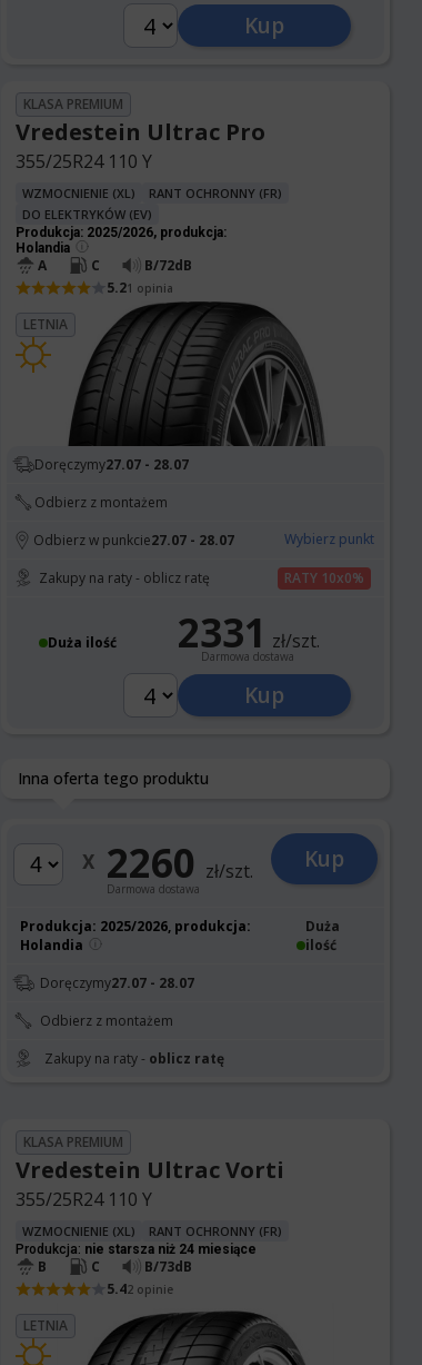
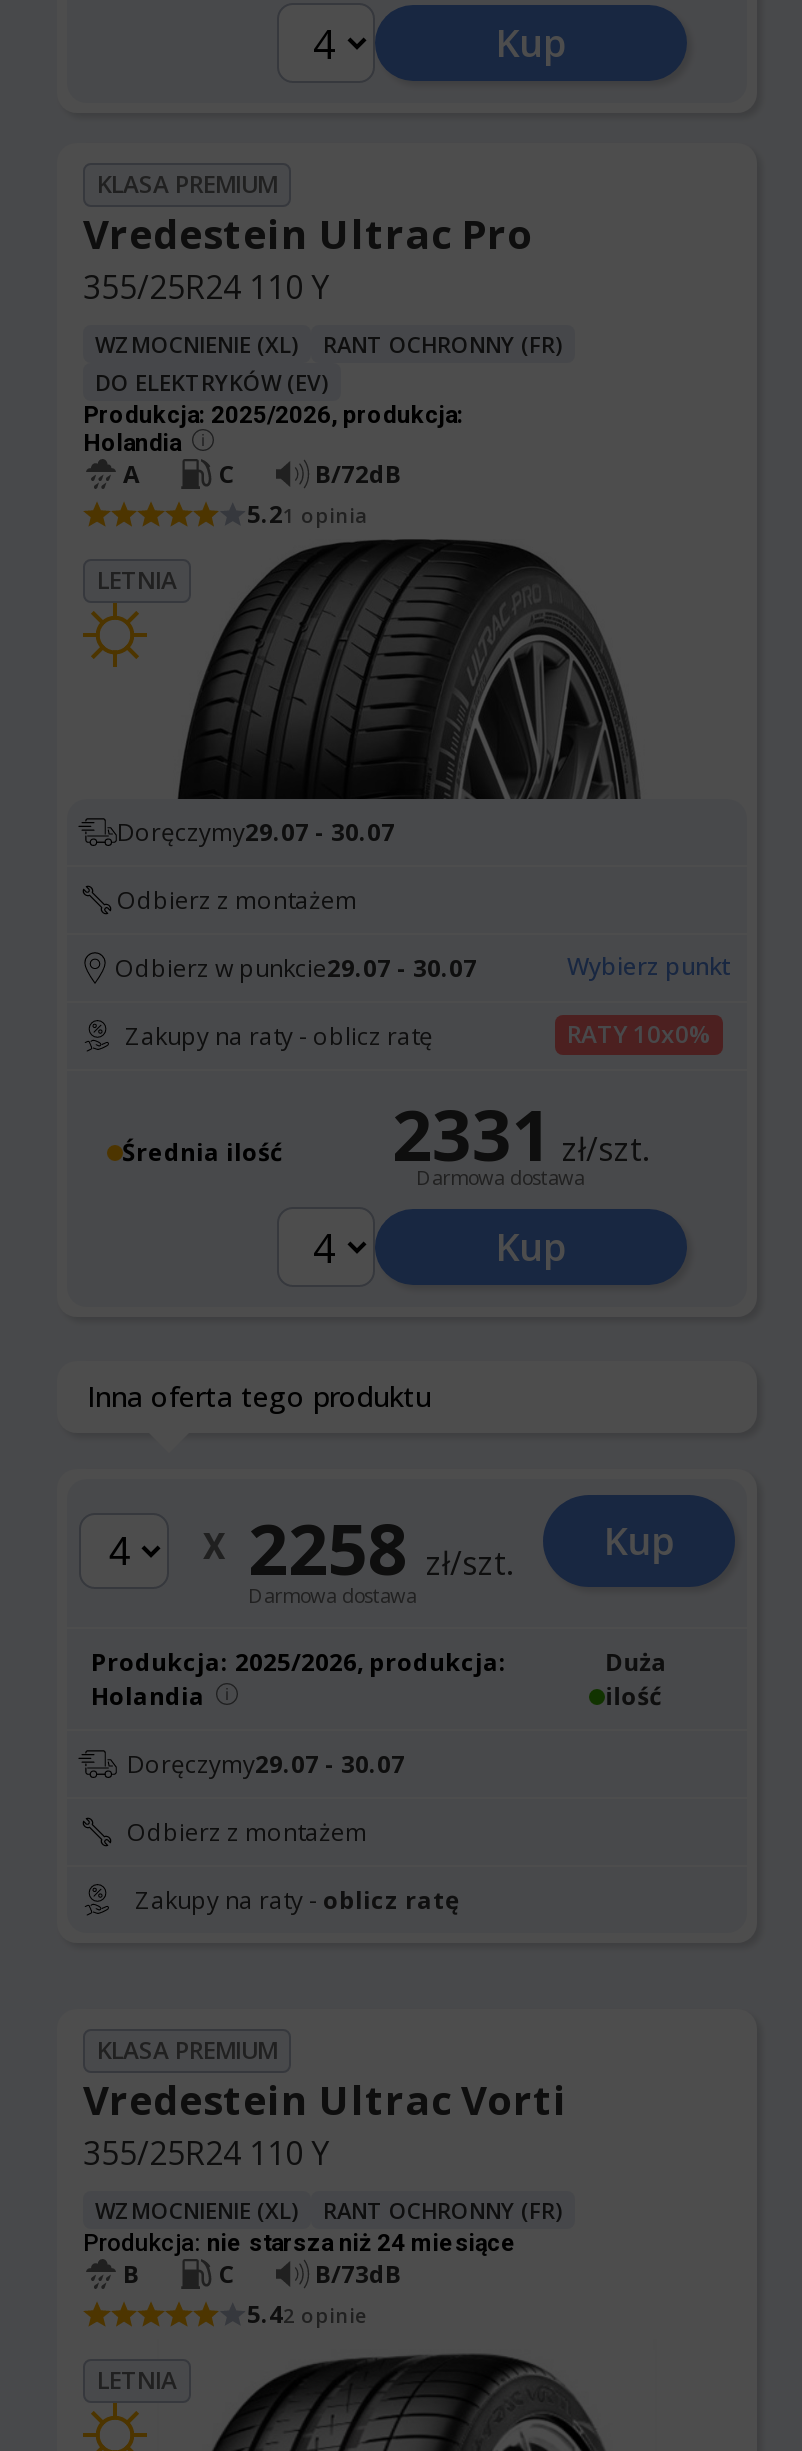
[34,455,189,474] Doręczymy27.07 - 28.07 -> [117,815,395,849] Doręczymy29.07 - 30.07
[33,531,234,550] Odbierz w punkcie27.07 - 28.07 -> [115,951,477,985] Odbierz w punkcie29.07 - 30.07
[47,633,116,652] Duża ilość -> [122,1135,282,1169] Średnia ilość
[82,837,254,889] X 2260 zł/szt. -> [203,1501,512,1595] X 2258 zł/szt.
[40,973,194,992] Doręczymy27.07 - 28.07 -> [127,1747,405,1781] Doręczymy29.07 - 30.07

